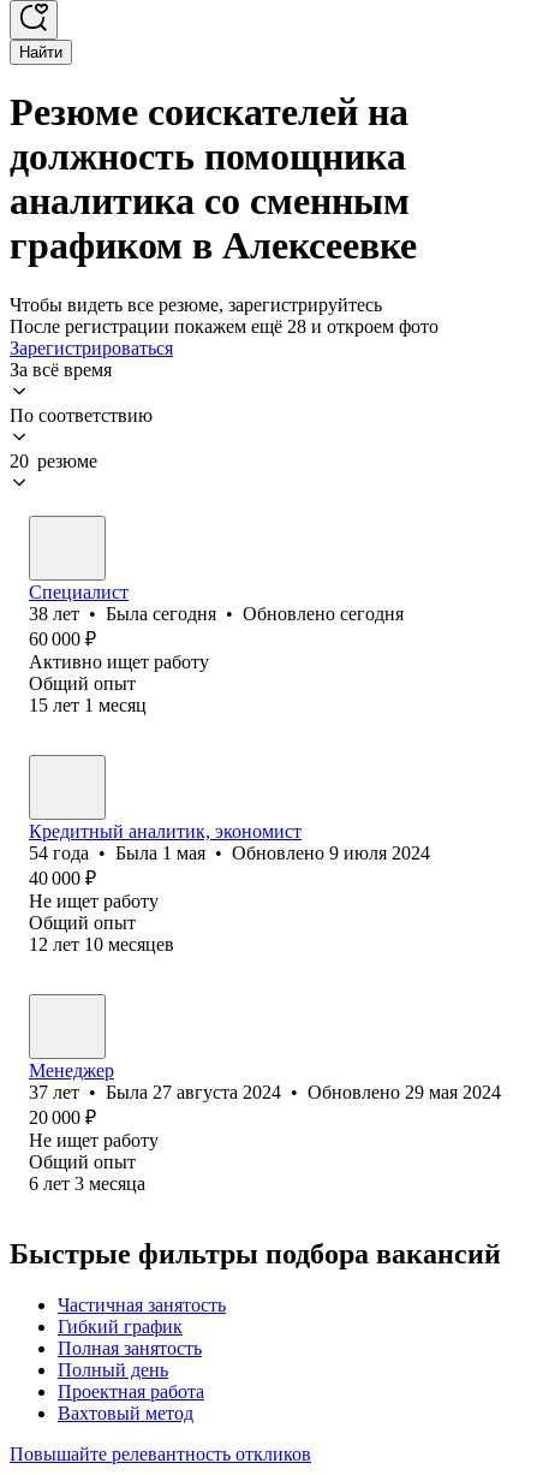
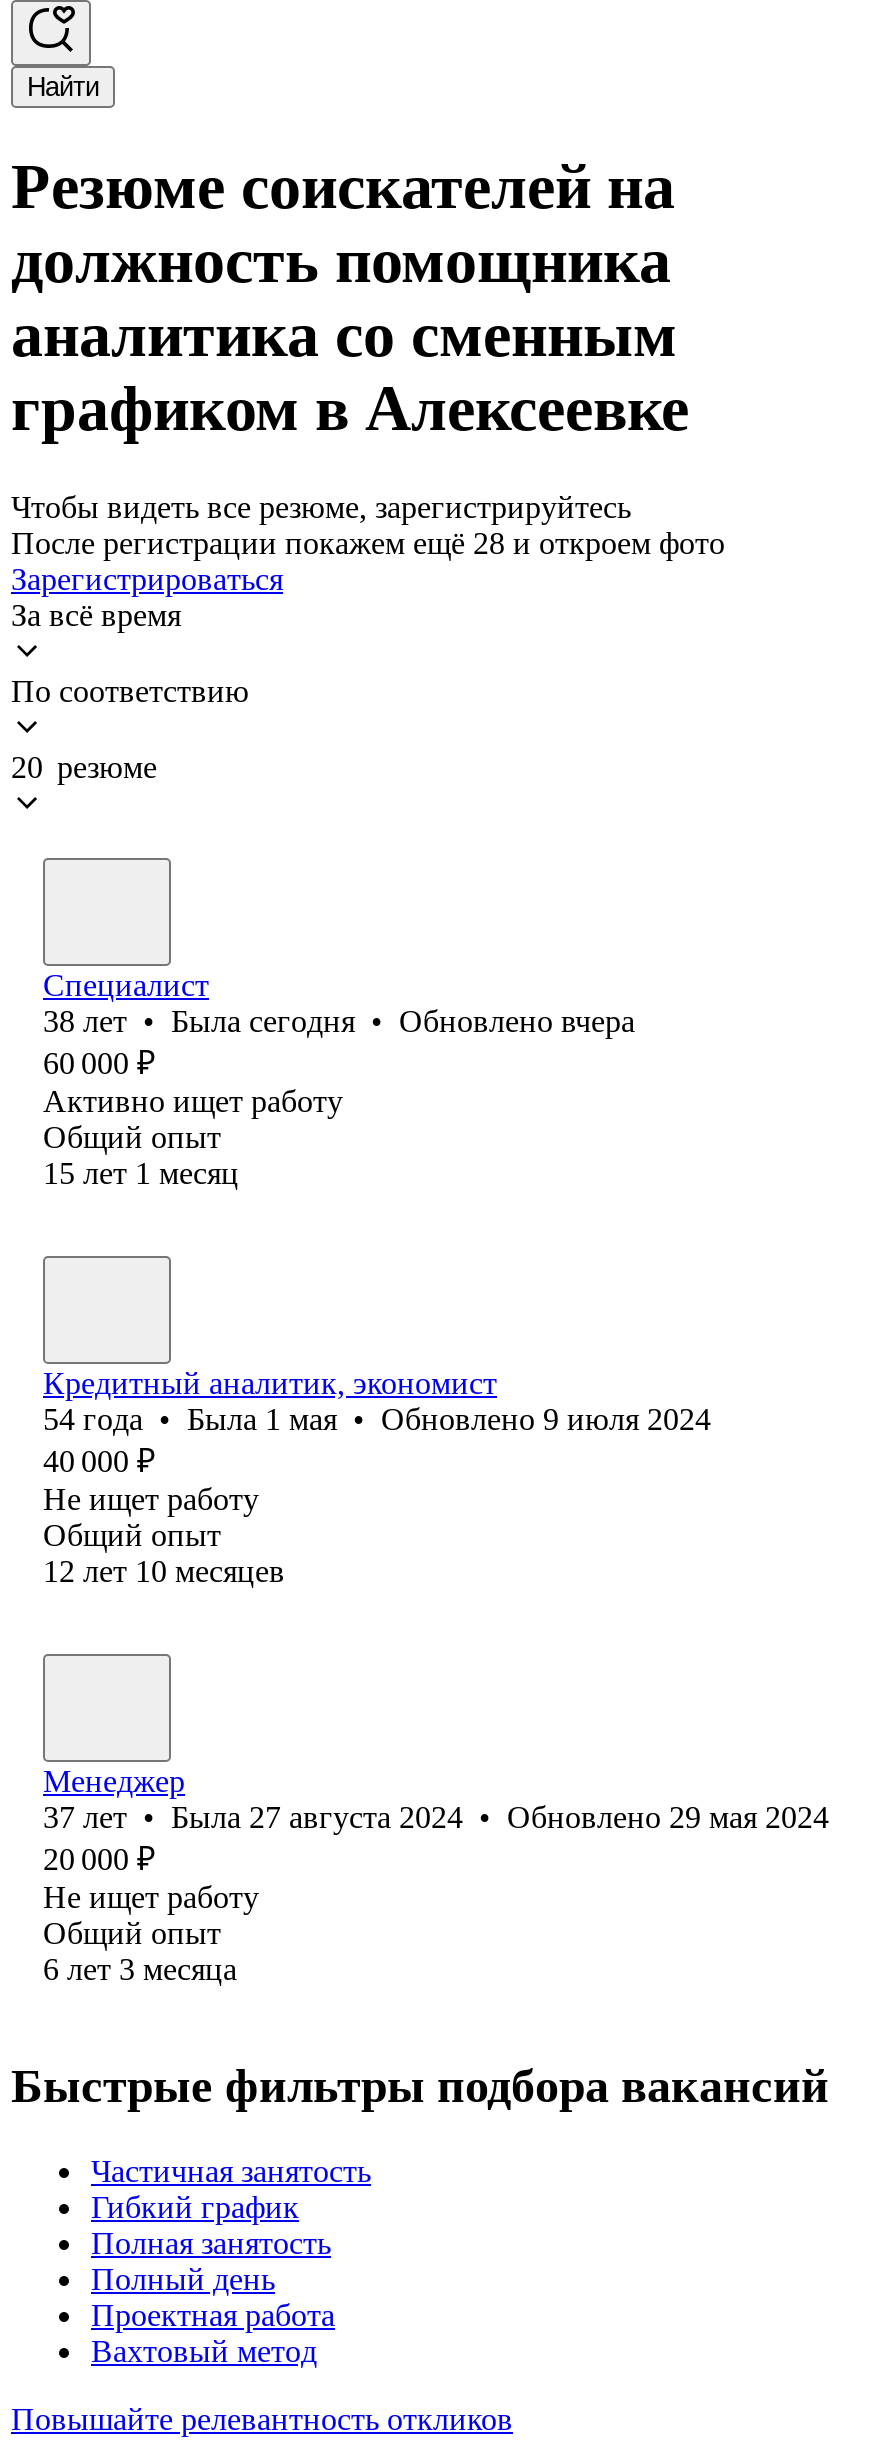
[29,603,404,624] 38 лет • Была сегодня • Обновлено сегодня -> [43,1004,635,1038] 38 лет • Была сегодня • Обновлено вчера

